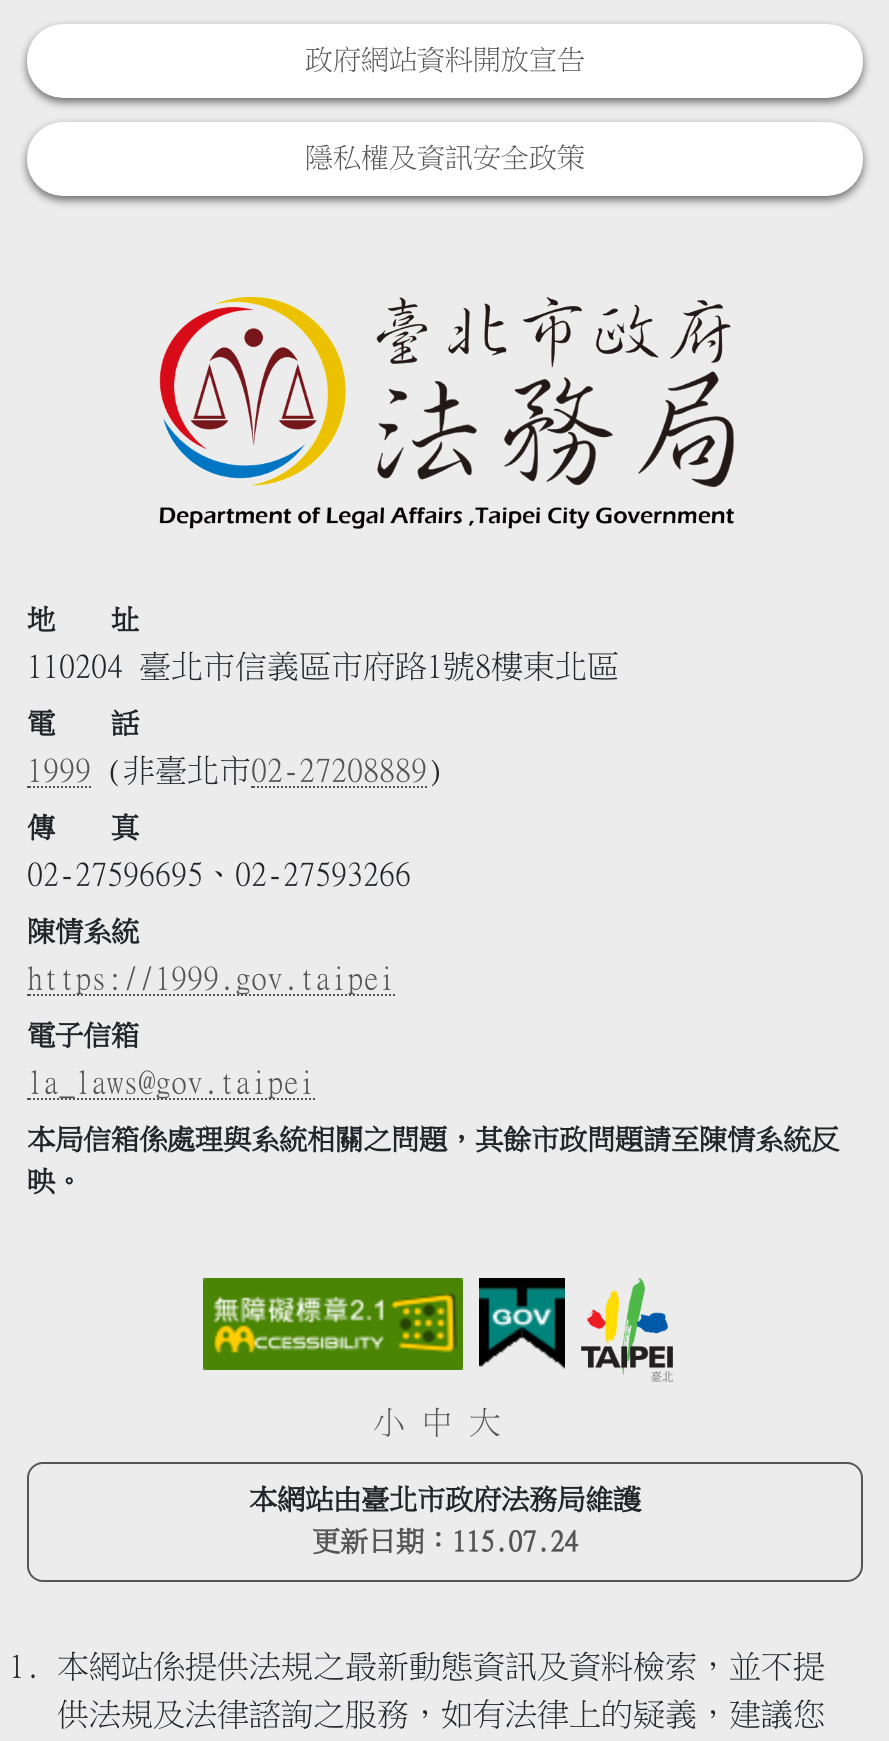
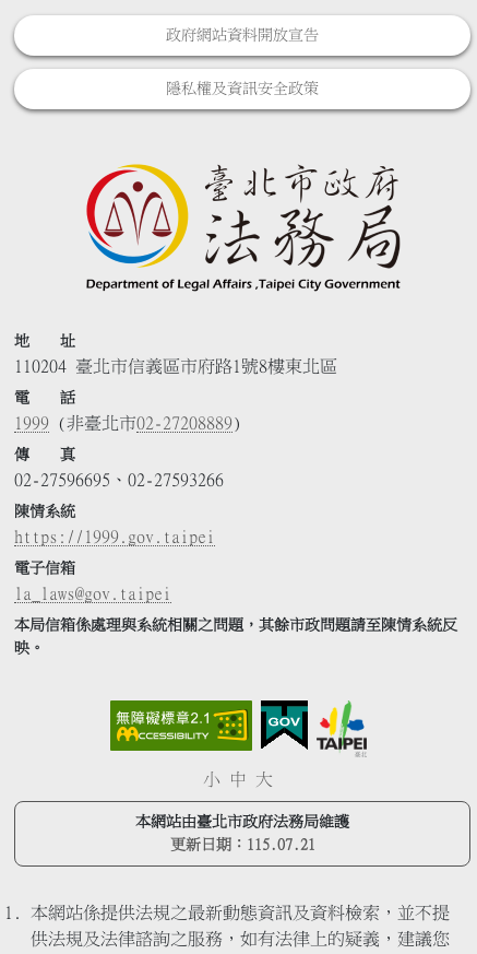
[312,1529,578,1557] 更新日期：115.07.24 -> [170,838,315,853] 更新日期：115.07.21

